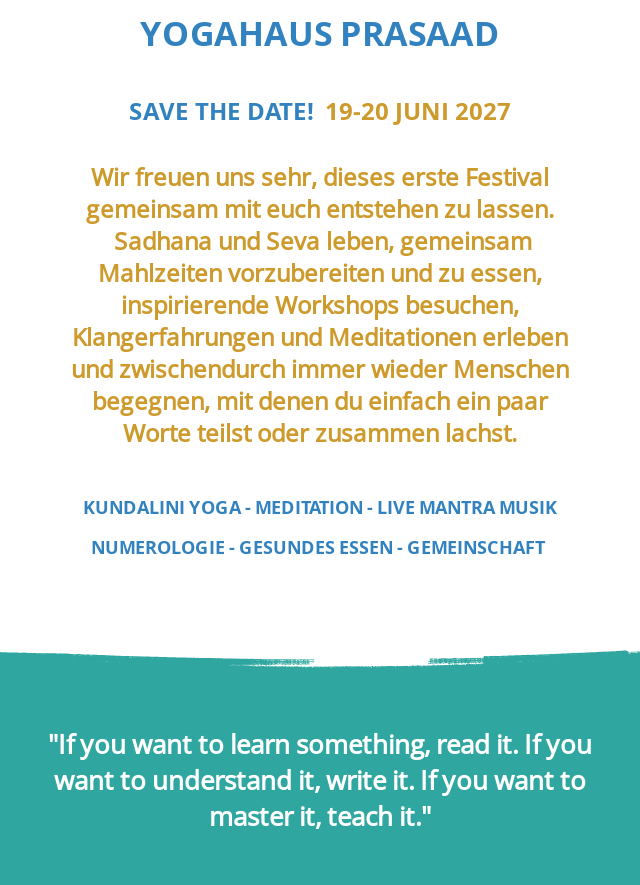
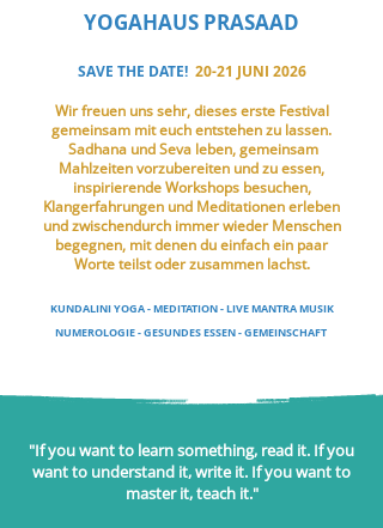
[129,94,511,128] SAVE THE DATE! 19-20 JUNI 2027 -> [77,61,306,81] SAVE THE DATE! 20-21 JUNI 2026

